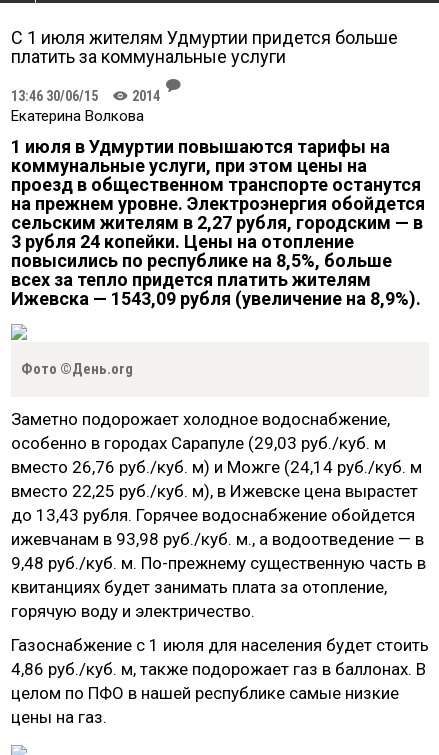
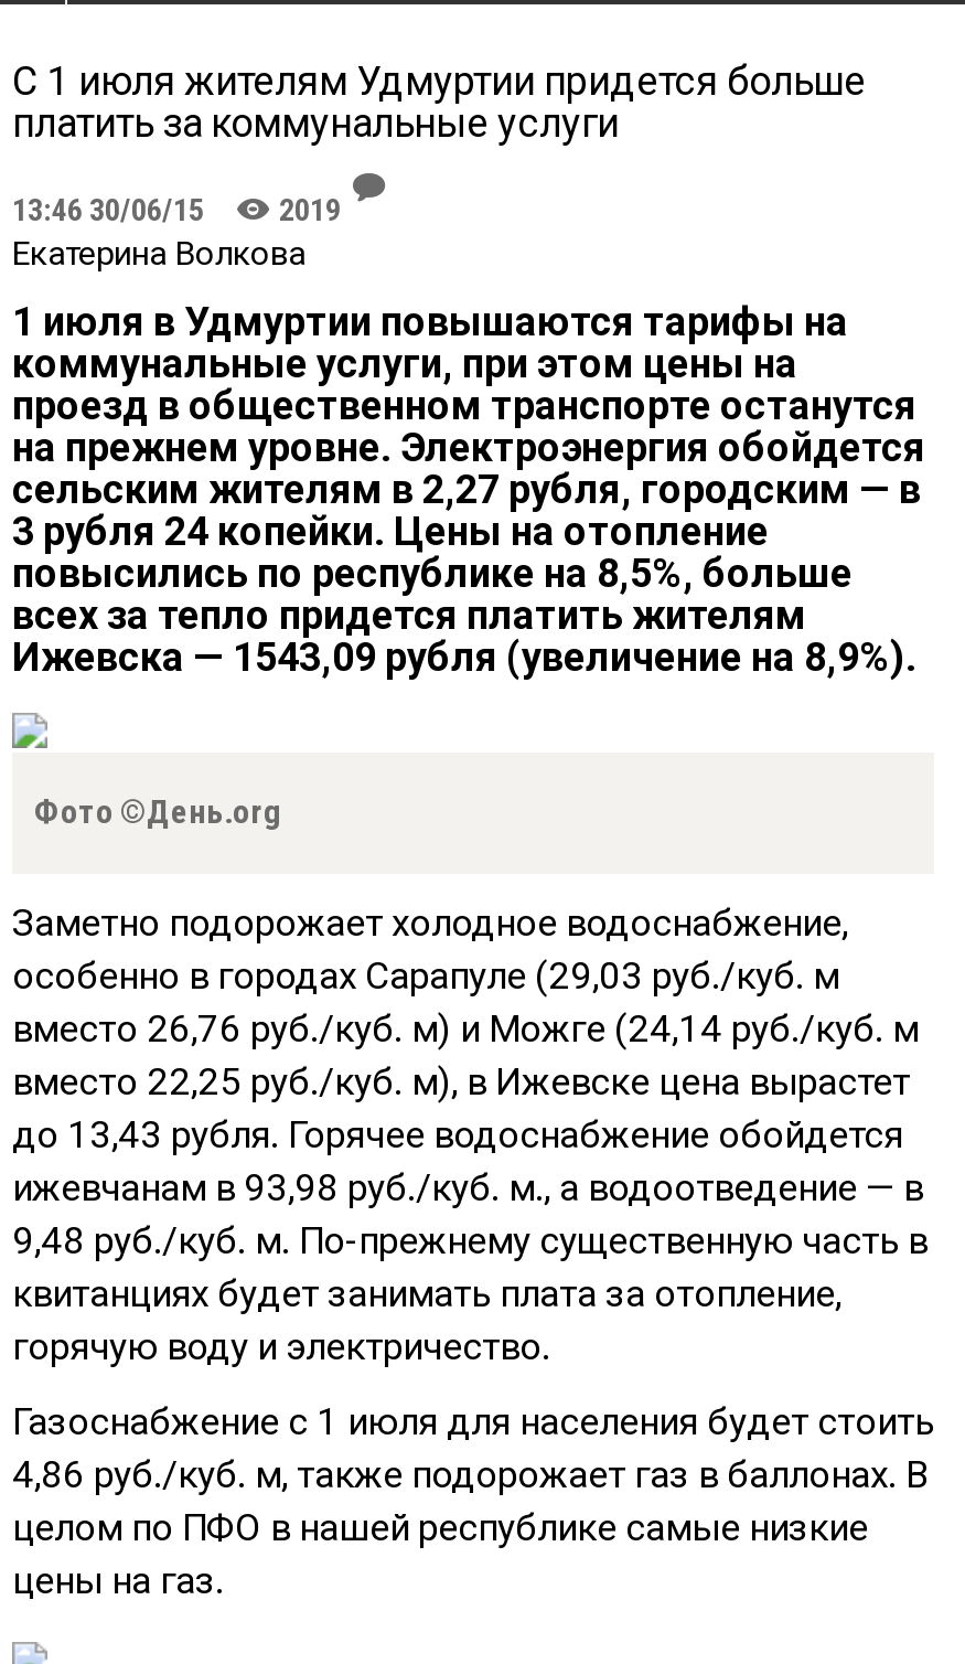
[11,88,160,104] 13:46 30/06/15 K 2014 -> [12,192,341,227] 13:46 30/06/15 K 2019

